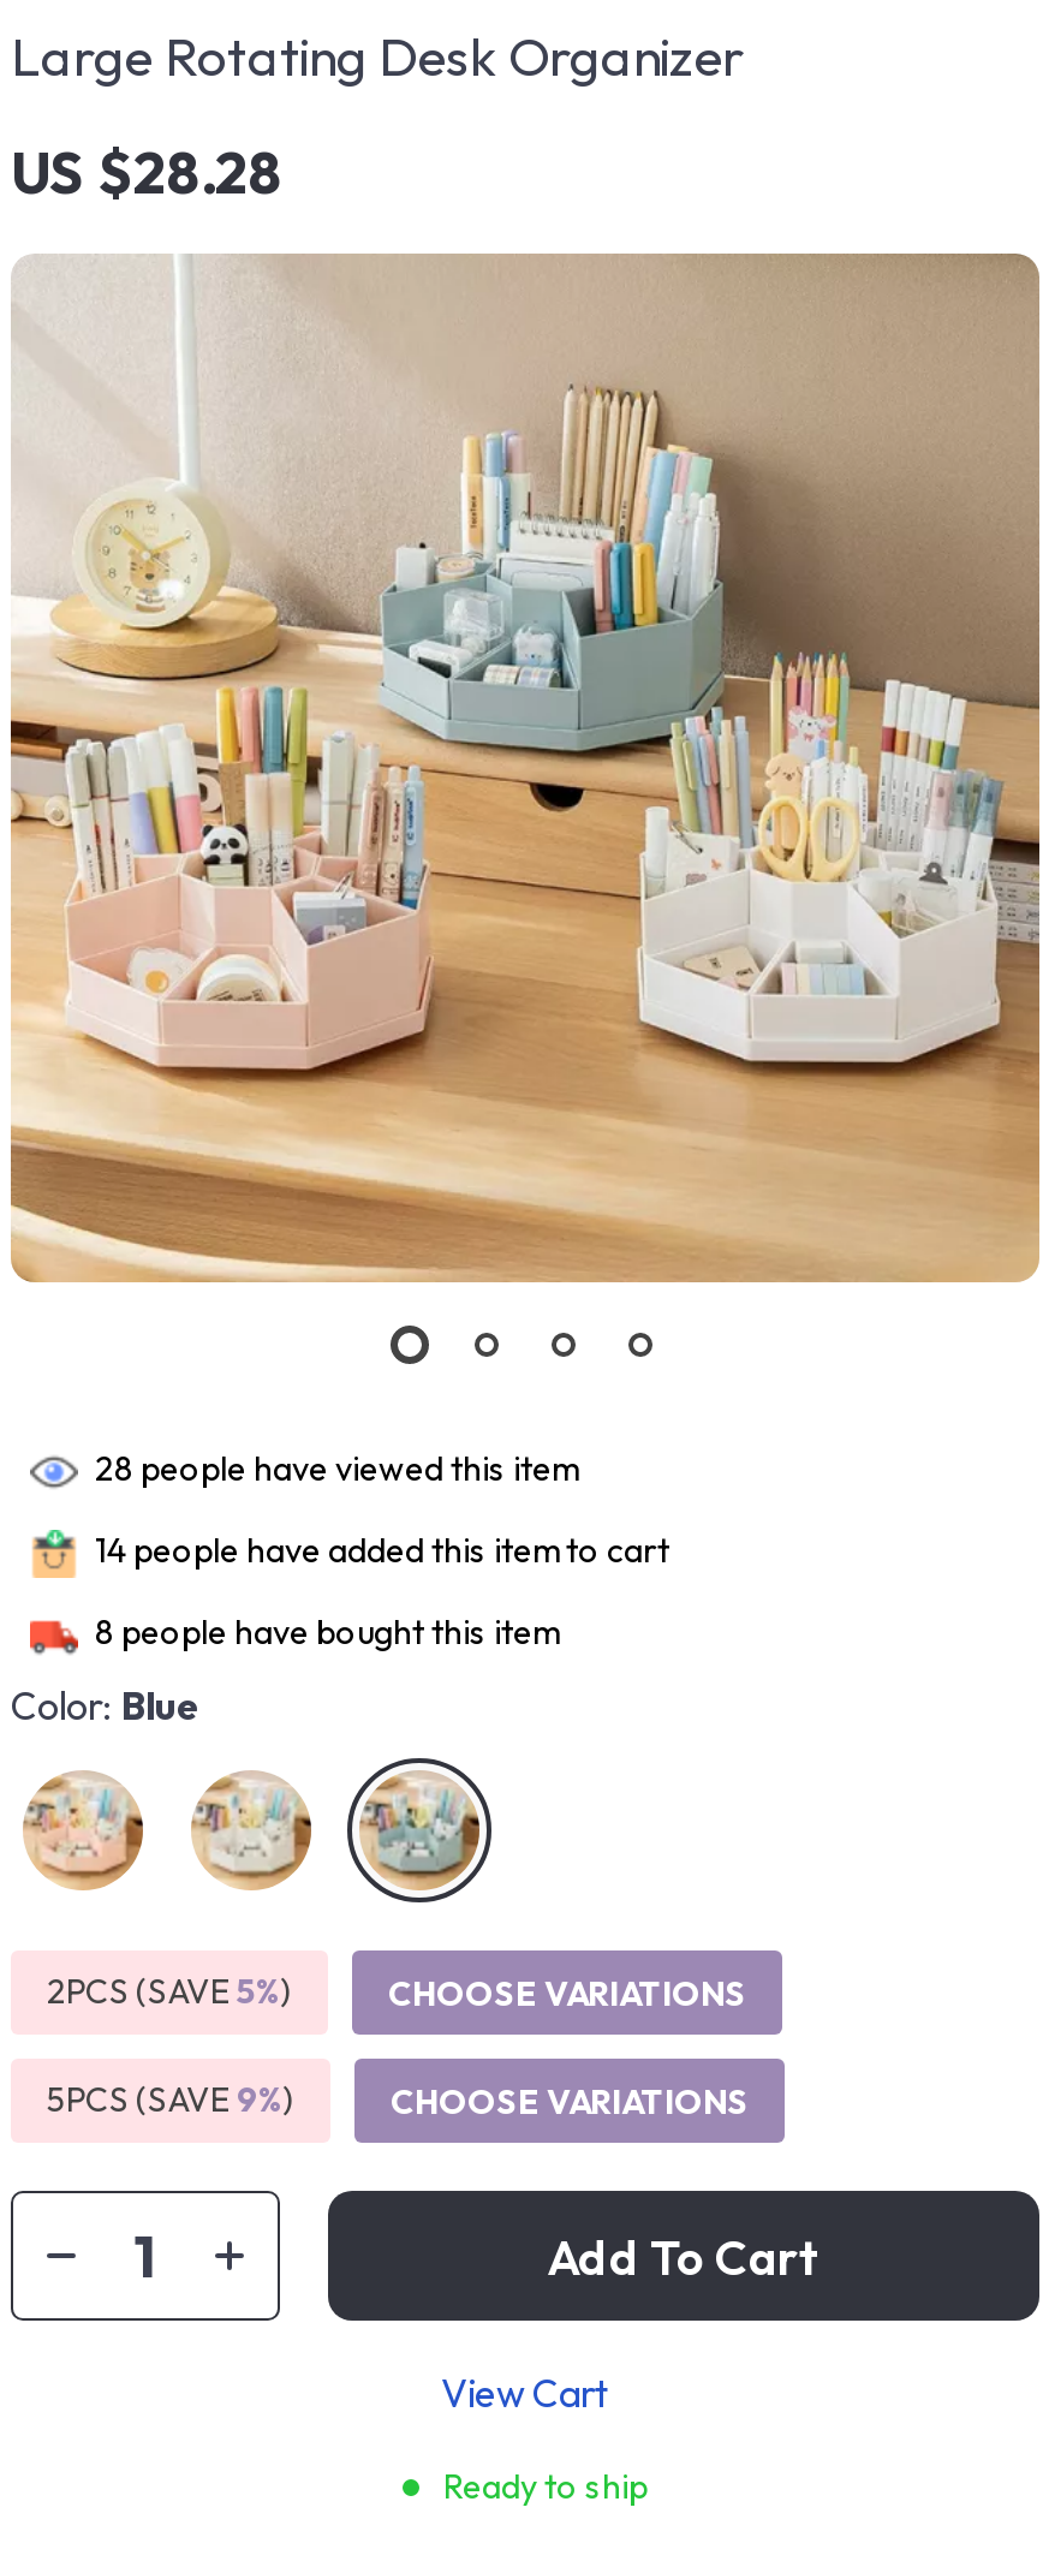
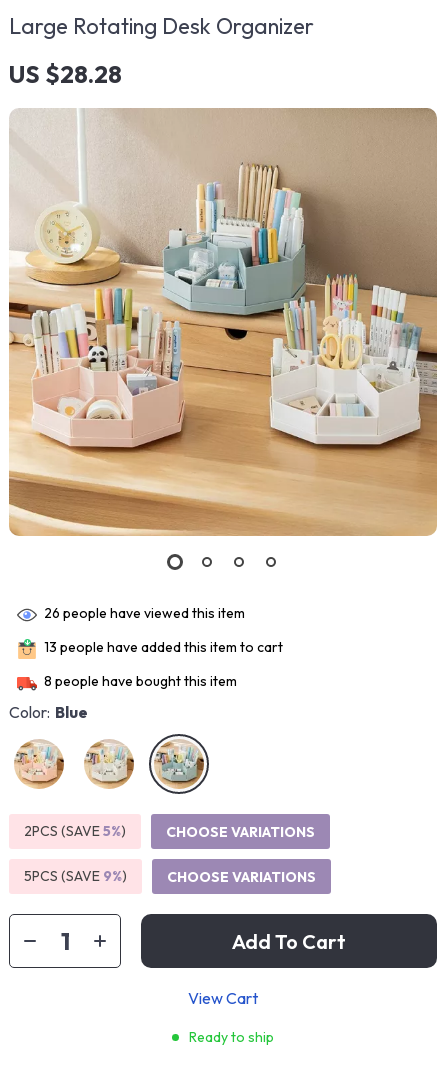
[95,1446,578,1490] 28 people have viewed this item -> [44,604,245,622] 26 people have viewed this item
[95,1528,669,1571] 14 people have added this item to cart -> [44,638,283,656] 13 people have added this item to cart

